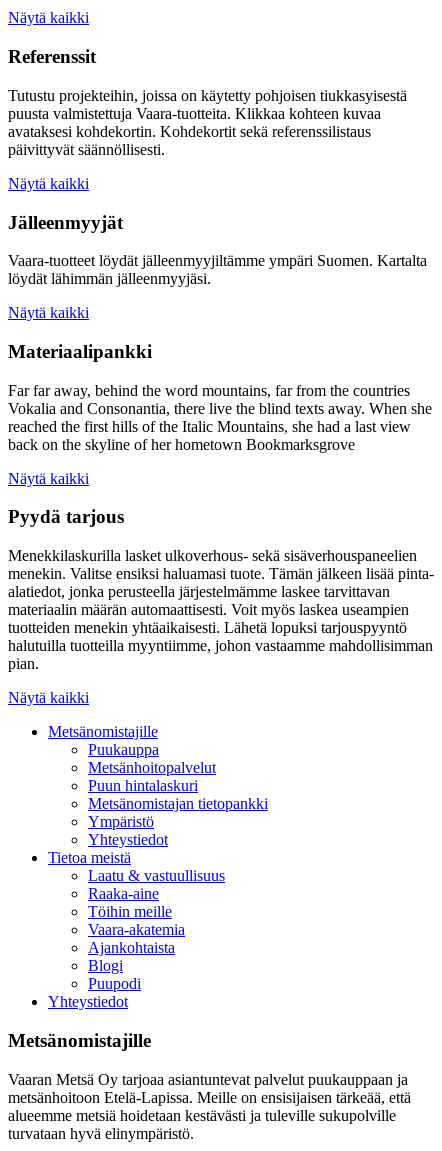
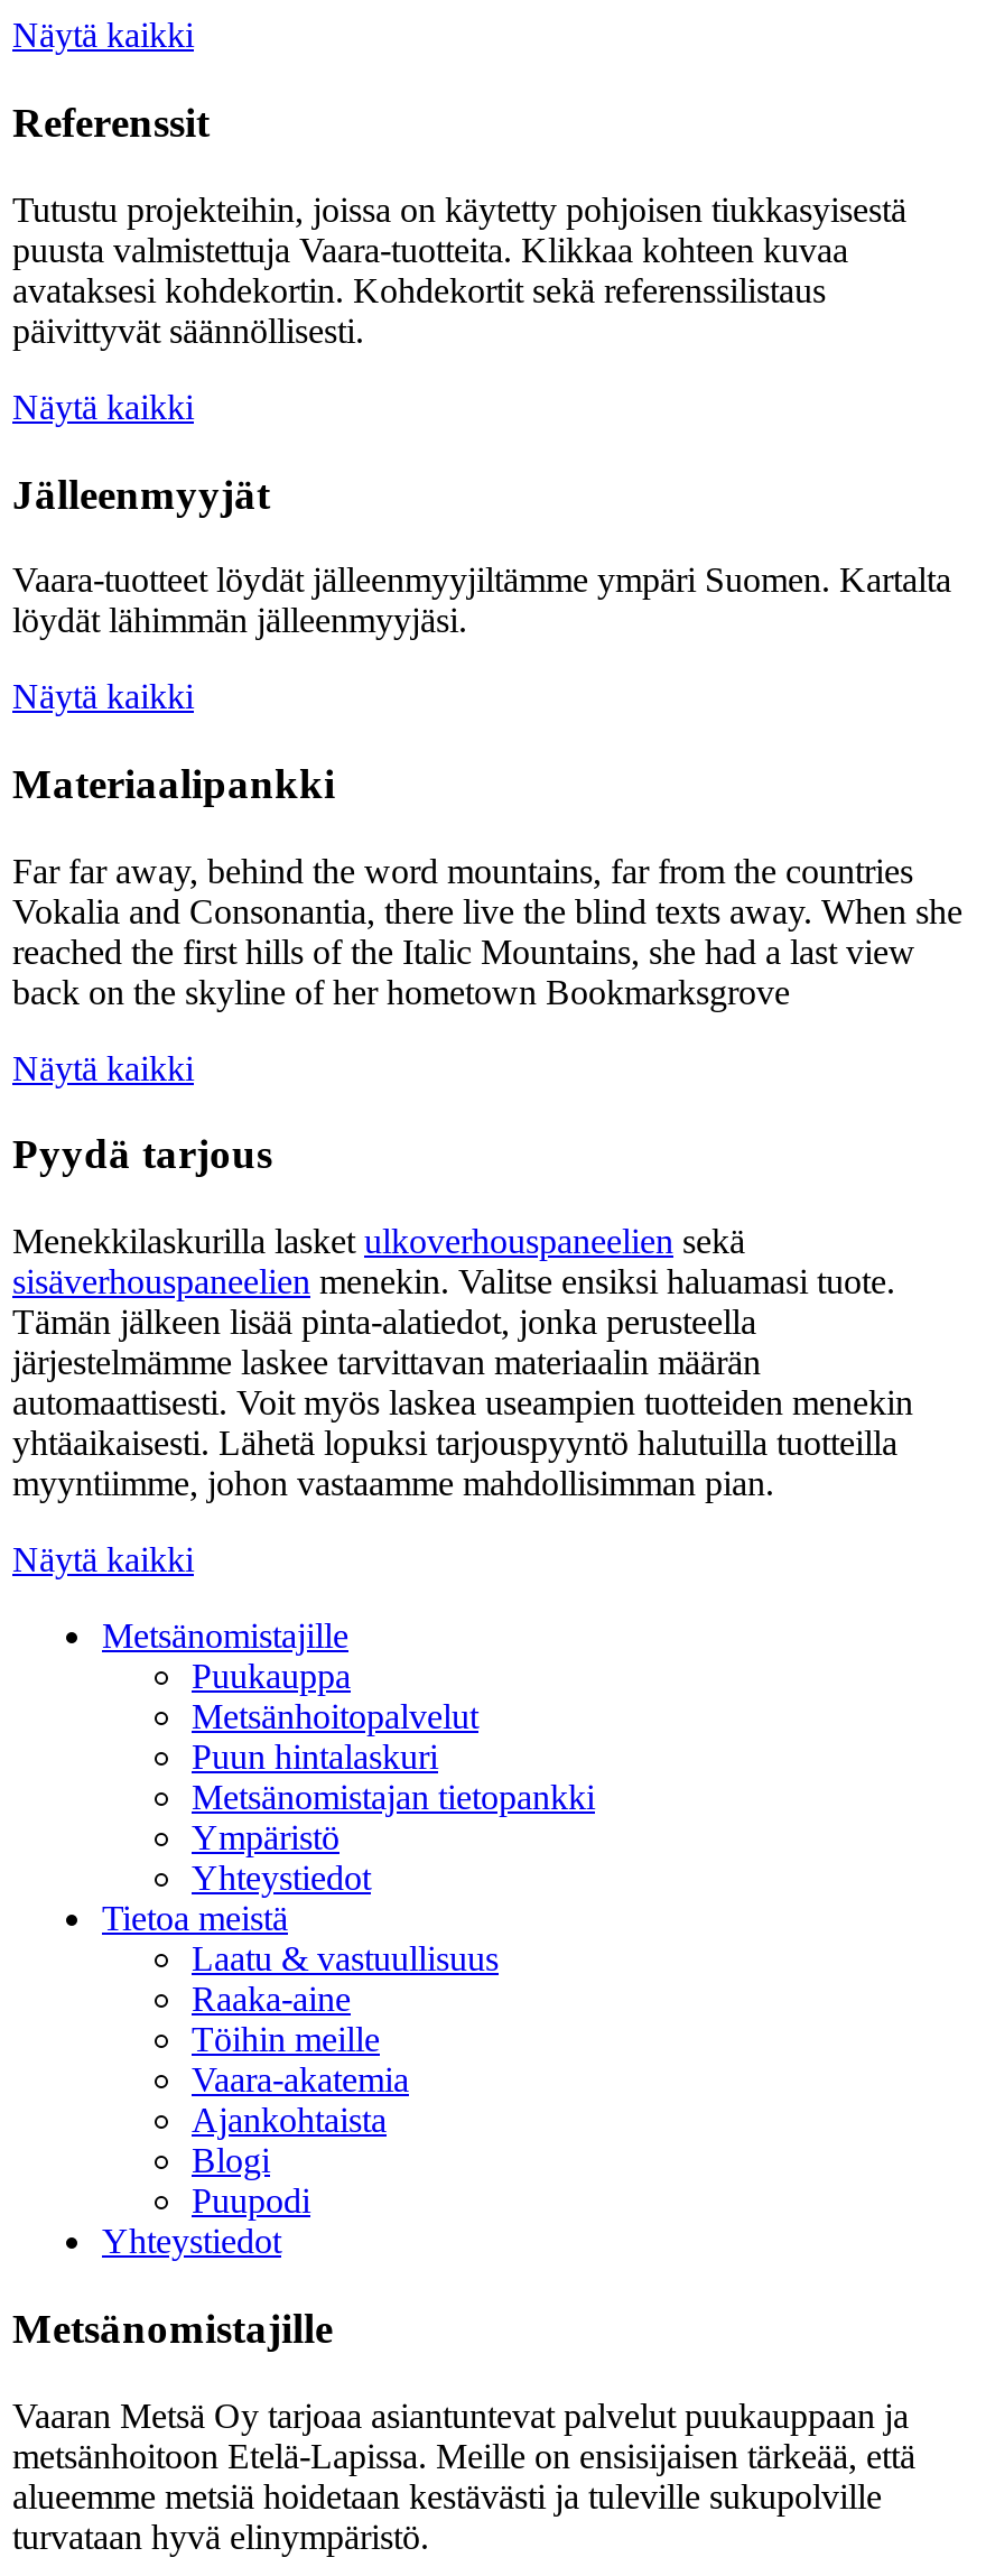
[8,547,434,672] Menekkilaskurilla lasket ulkoverhous- sekä sisäverhouspaneelien | menekin. Valitse ensiksi haluamasi tuote. Tämän jälkeen lisää pinta- | alatiedot, jonka perusteella järjestelmämme laskee tarvittavan | materiaalin määrän automaattisesti. Voit myös laskea useampien | tuotteiden menekin yhtäaikaisesti. Lähetä lopuksi tarjouspyyntö | halutuilla tuotteilla myyntiimme, johon vastaamme mahdollisimman | pian. -> [12,1222,913,1503] Menekkilaskurilla lasket ulkoverhouspaneelien sekä | sisäverhouspaneelien menekin. Valitse ensiksi haluamasi tuote. | Tämän jälkeen lisää pinta-alatiedot, jonka perusteella | järjestelmämme laskee tarvittavan materiaalin määrän | automaattisesti. Voit myös laskea useampien tuotteiden menekin | yhtäaikaisesti. Lähetä lopuksi tarjouspyyntö halutuilla tuotteilla | myyntiimme, johon vastaamme mahdollisimman pian.

